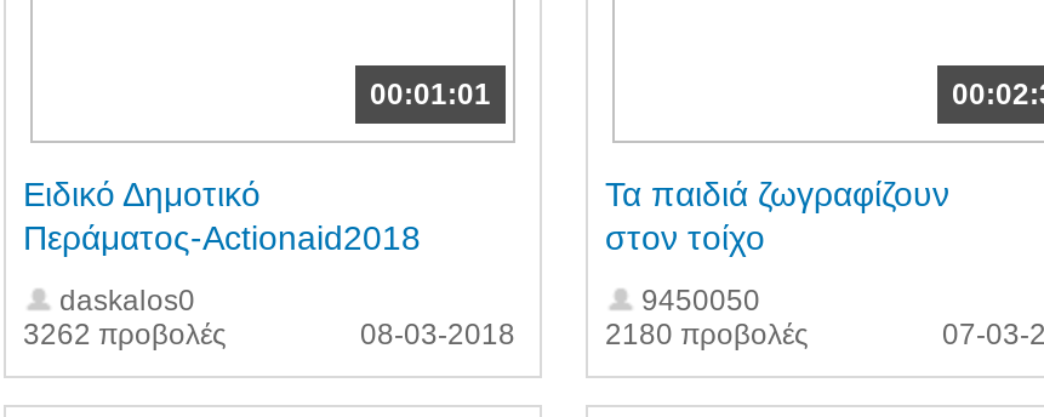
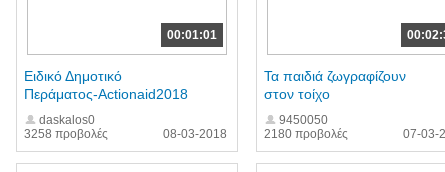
[23,318,227,352] 3262 προβολές -> [24,127,108,141] 3258 προβολές

